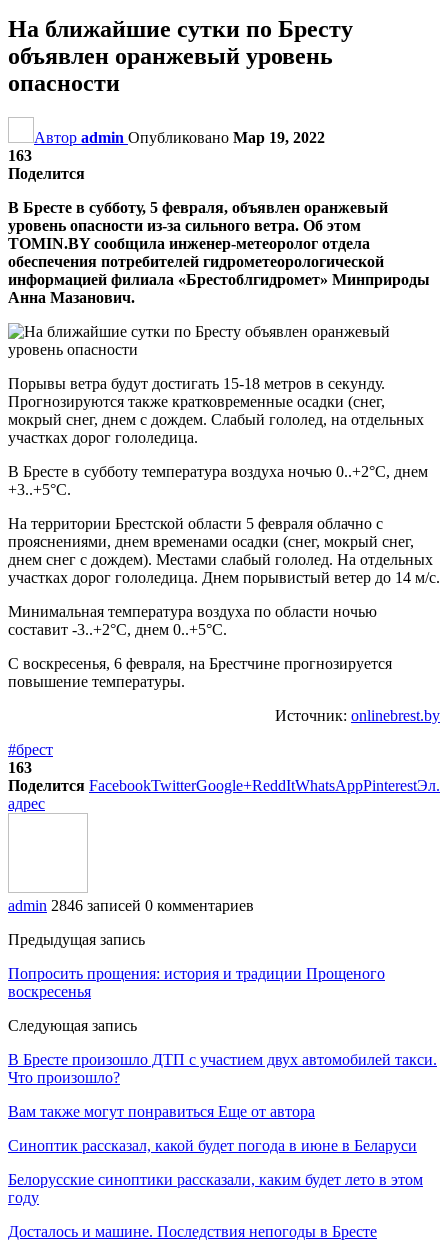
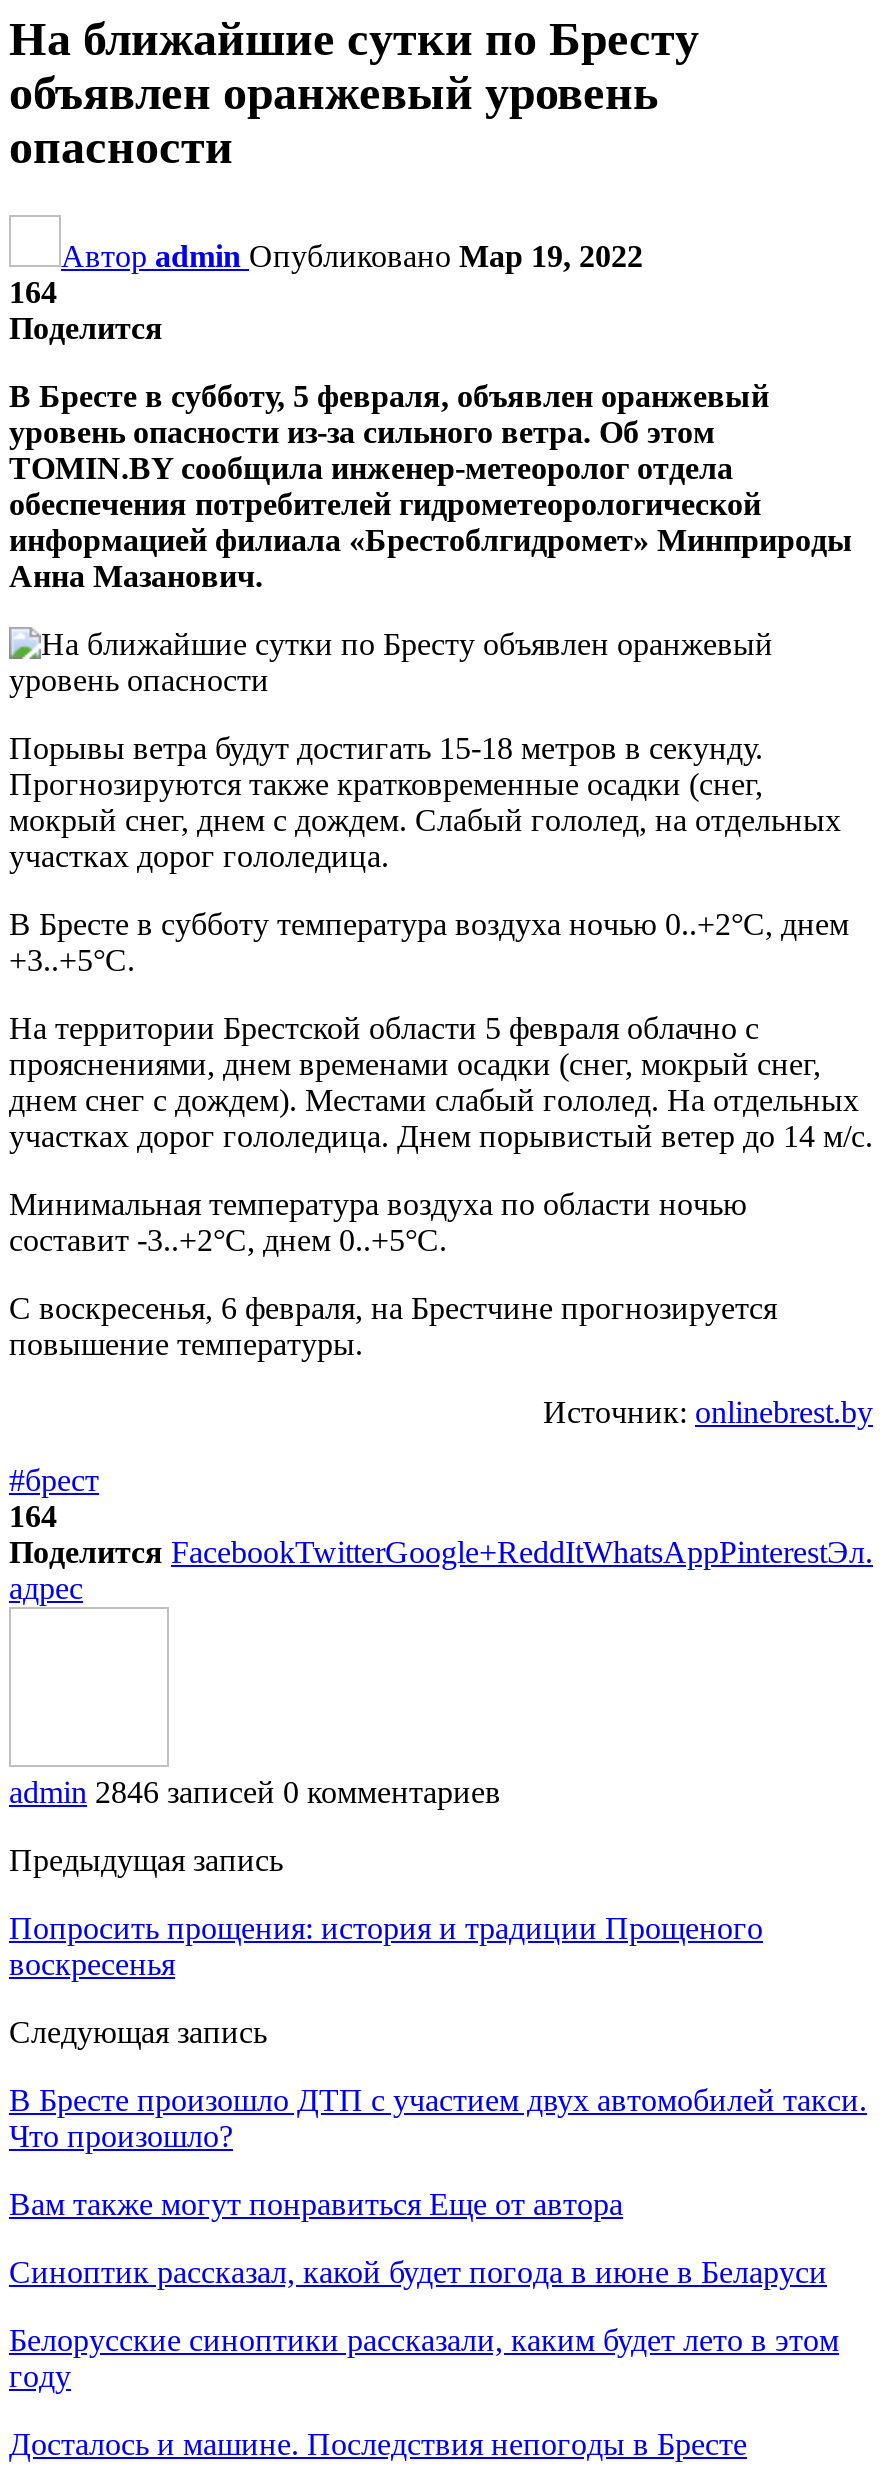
[8,147,32,164] 163 -> [9,275,57,309] 164
[8,759,32,776] 163 -> [9,1499,57,1533] 164

